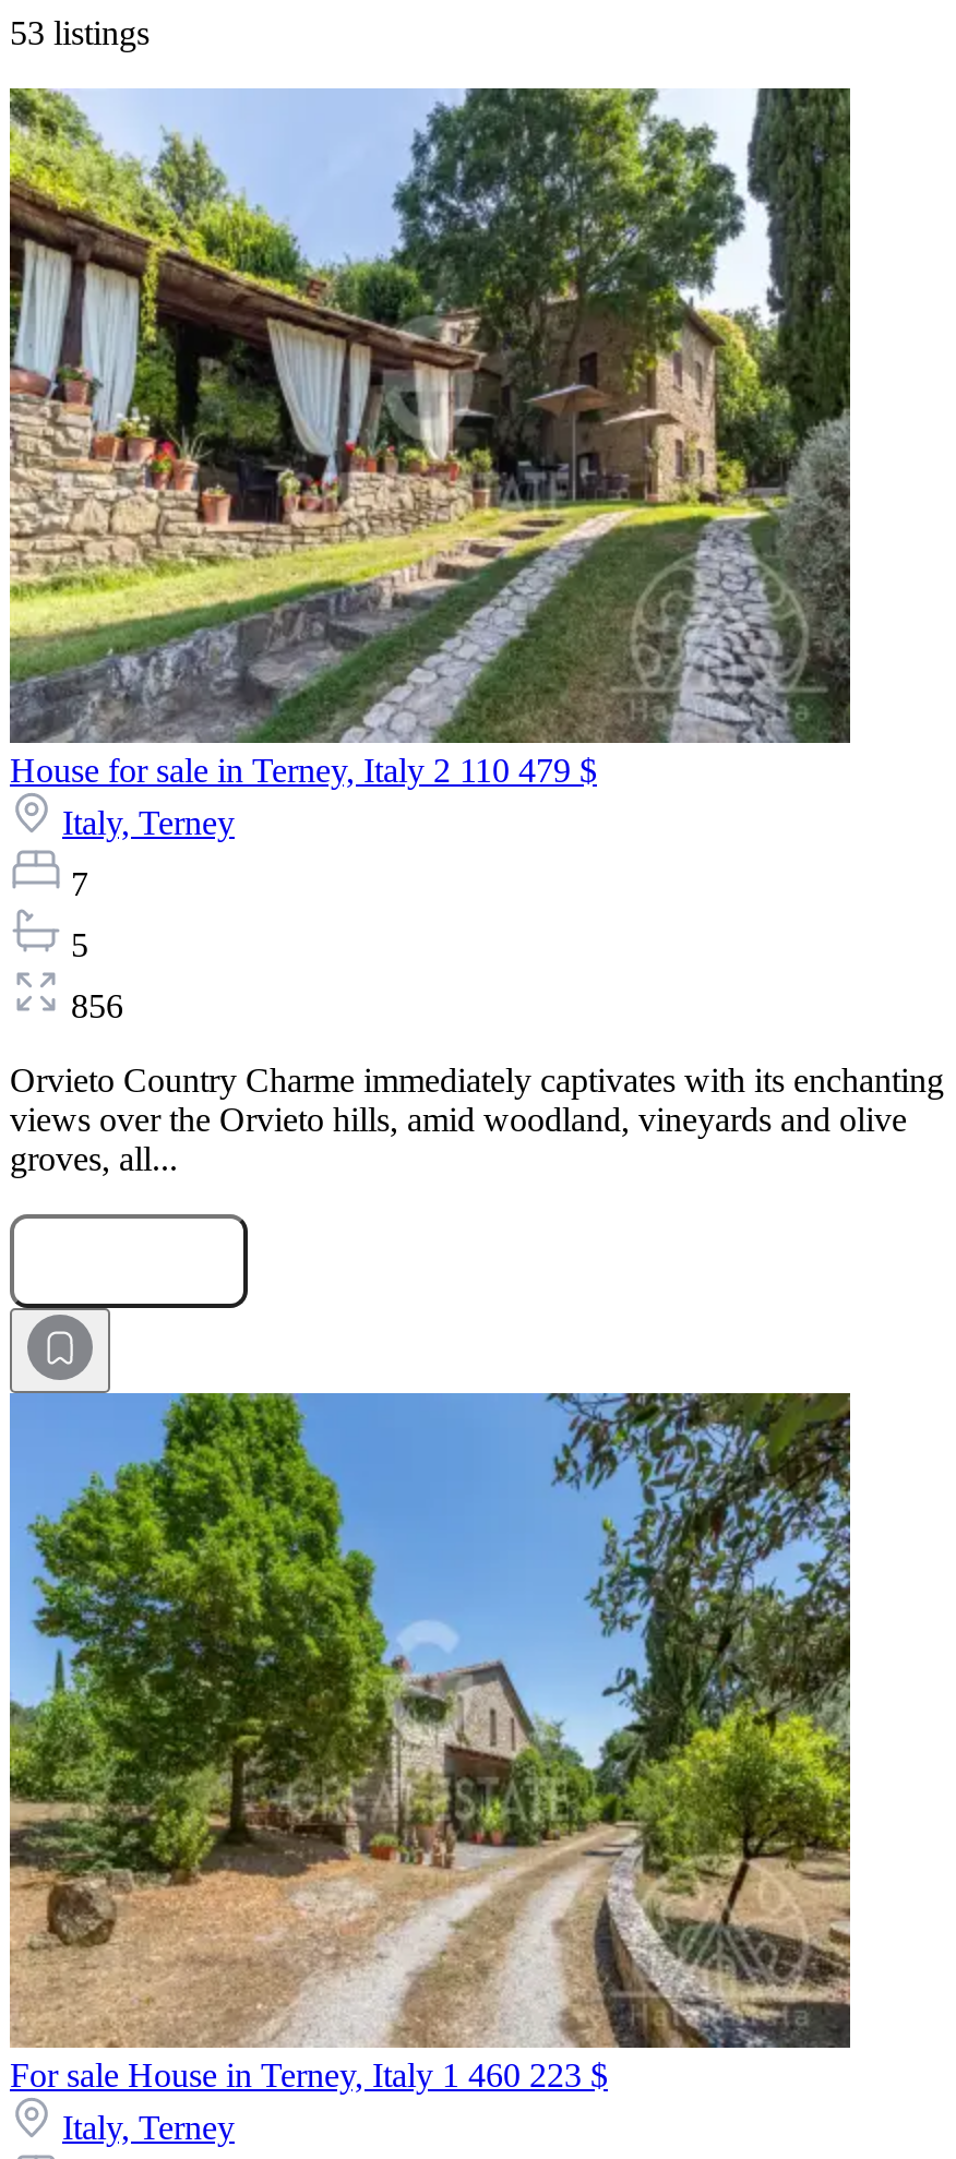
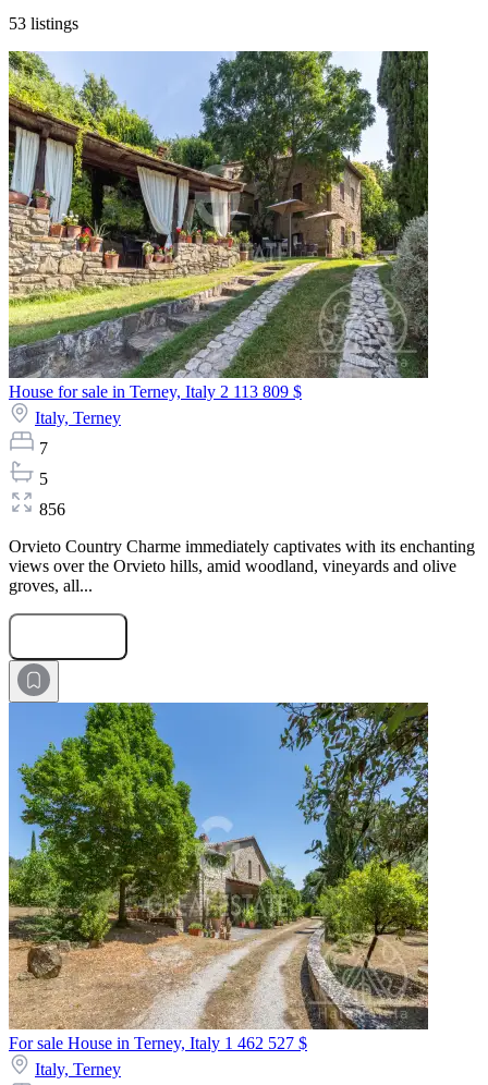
[10,752,597,789] House for sale in Terney, Italy 2 110 479 $ -> [9,382,302,401] House for sale in Terney, Italy 2 113 809 $
[10,2056,608,2094] For sale House in Terney, Italy 1 460 223 $ -> [9,1034,307,1052] For sale House in Terney, Italy 1 462 527 $

